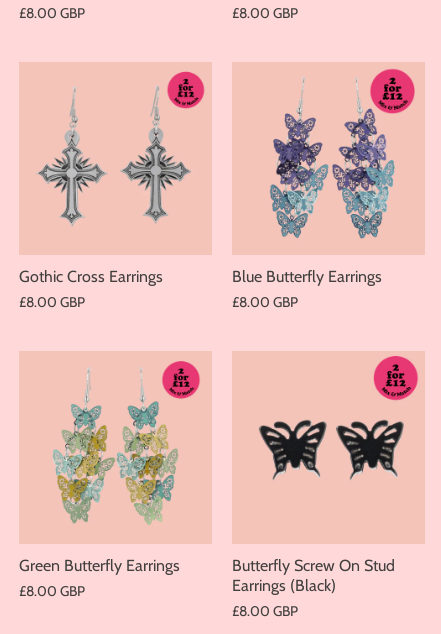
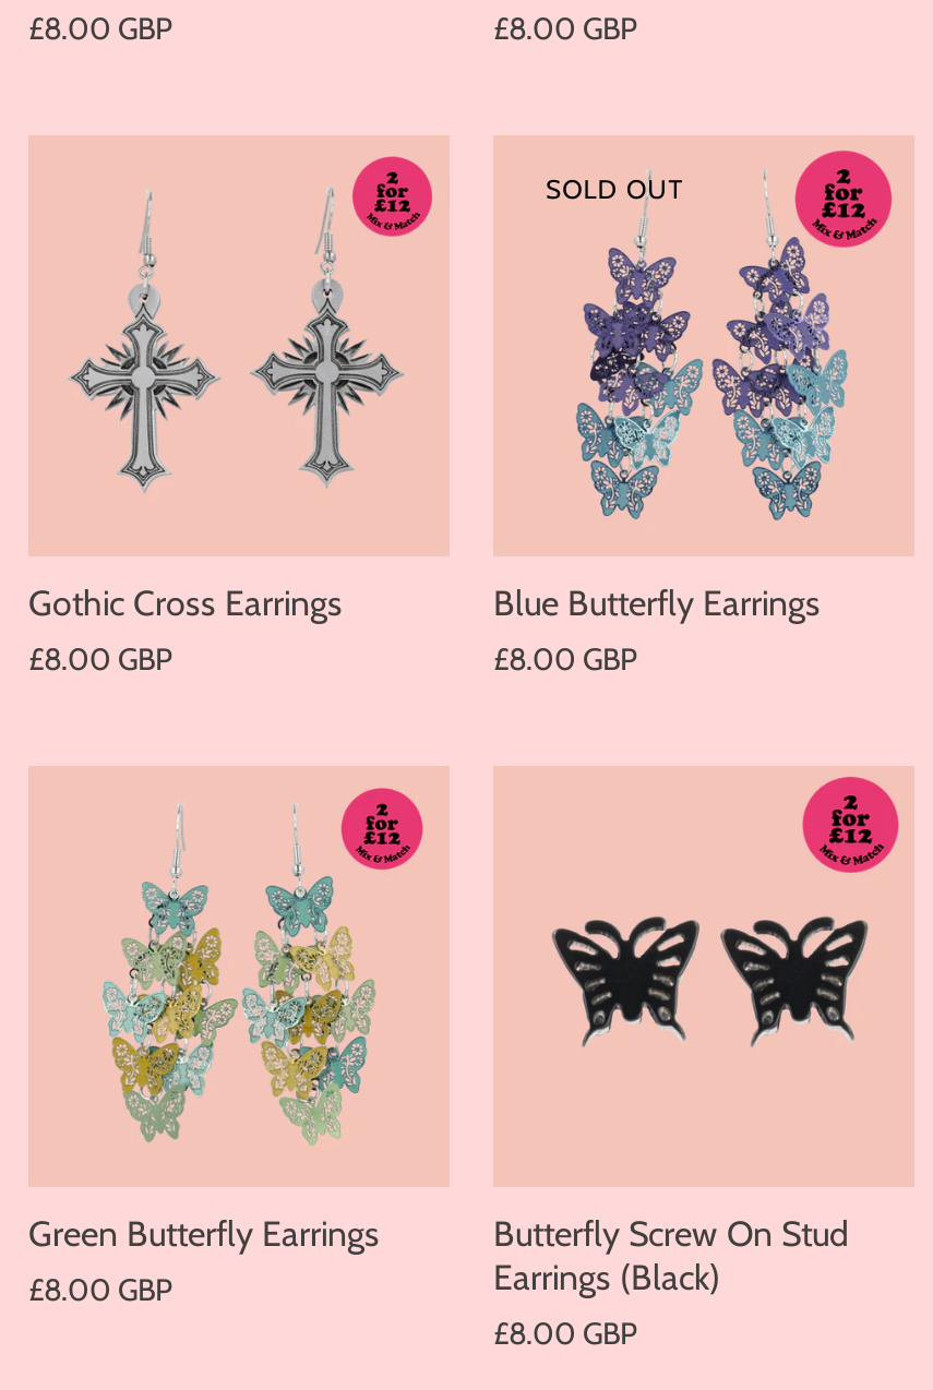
none -> [546,173,683,205] SOLD OUT

